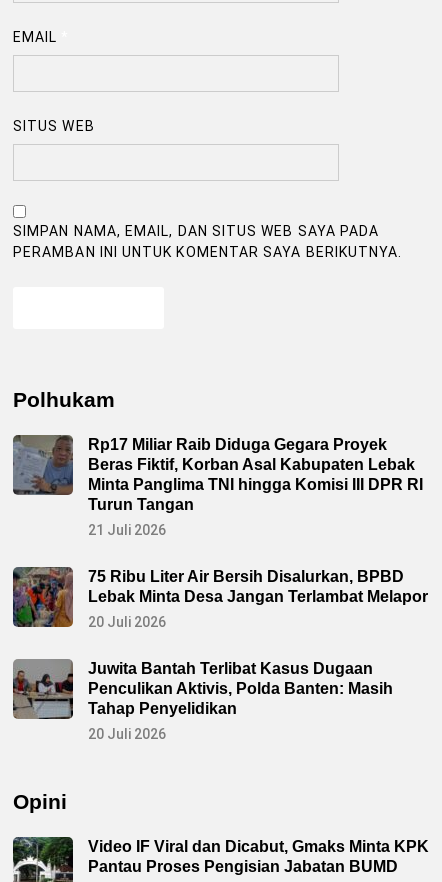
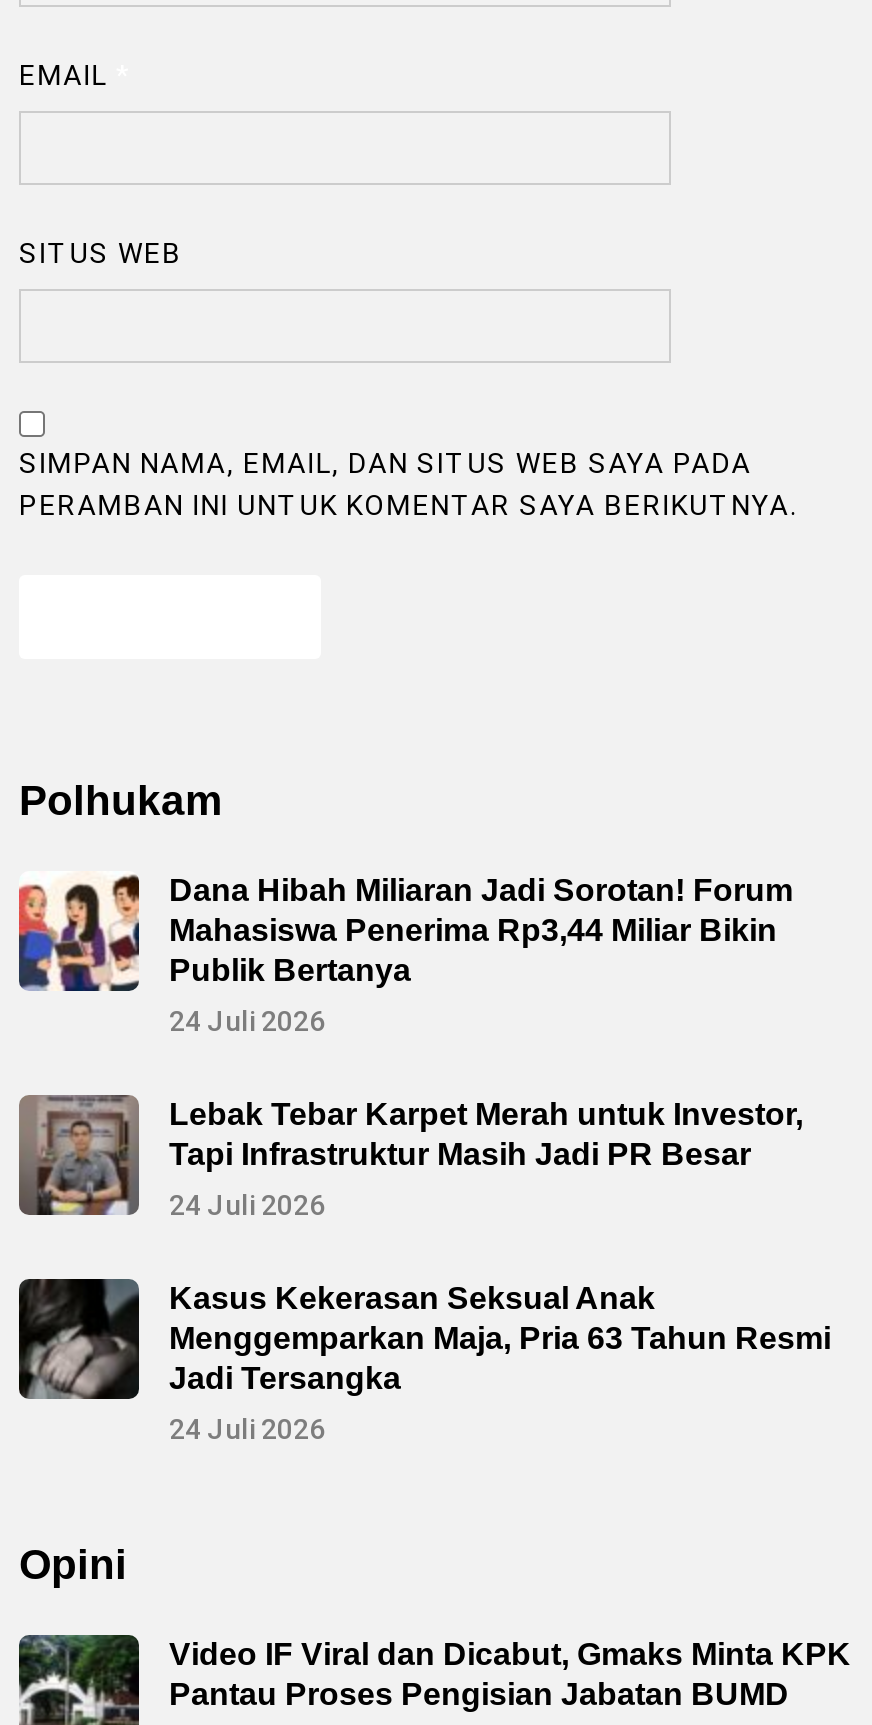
[12,434,423,513] [image] | Rp17 Miliar Raib Diduga Gegara Proyek | Beras Fiktif, Korban Asal Kabupaten Lebak | Minta Panglima TNI hingga Komisi III DPR RI | Turun Tangan -> [17,871,793,991] [image] | Dana Hibah Miliaran Jadi Sorotan! Forum | Mahasiswa Penerima Rp3,44 Miliar Bikin | Publik Bertanya
[88,522,166,538] 21 Juli 2026 -> [169,1005,325,1037] 24 Juli 2026
[12,567,428,628] [image] | 75 Ribu Liter Air Bersih Disalurkan, BPBD | Lebak Minta Desa Jangan Terlambat Melapor -> [19,1095,803,1215] [image] | Lebak Tebar Karpet Merah untuk Investor, | Tapi Infrastruktur Masih Jadi PR Besar
[88,614,166,630] 20 Juli 2026 -> [169,1189,325,1221] 24 Juli 2026
[12,659,393,719] [image] | Juwita Bantah Terlibat Kasus Dugaan | Penculikan Aktivis, Polda Banten: Masih | Tahap Penyelidikan -> [19,1279,831,1399] [image] | Kasus Kekerasan Seksual Anak | Menggemparkan Maja, Pria 63 Tahun Resmi | Jadi Tersangka
[88,726,166,742] 20 Juli 2026 -> [169,1413,325,1445] 24 Juli 2026

